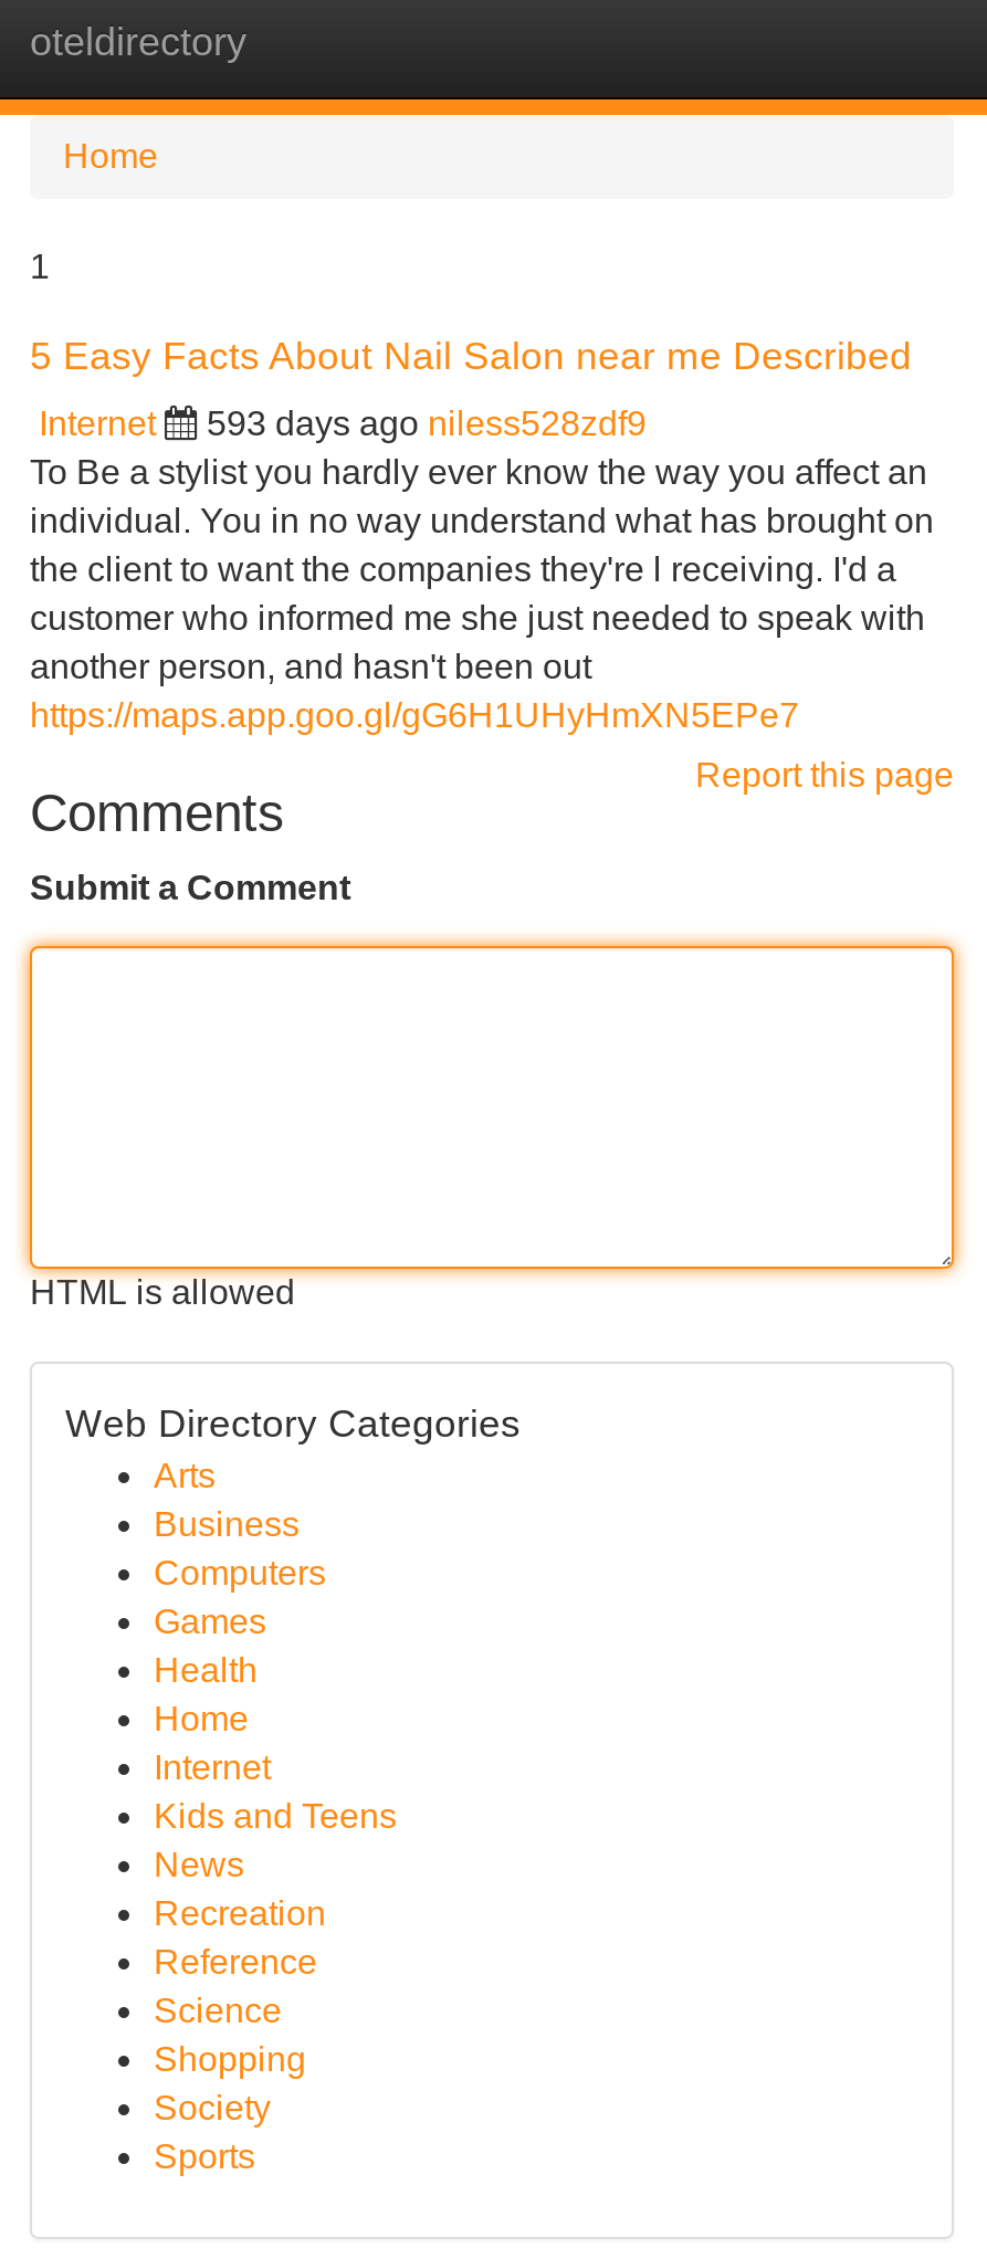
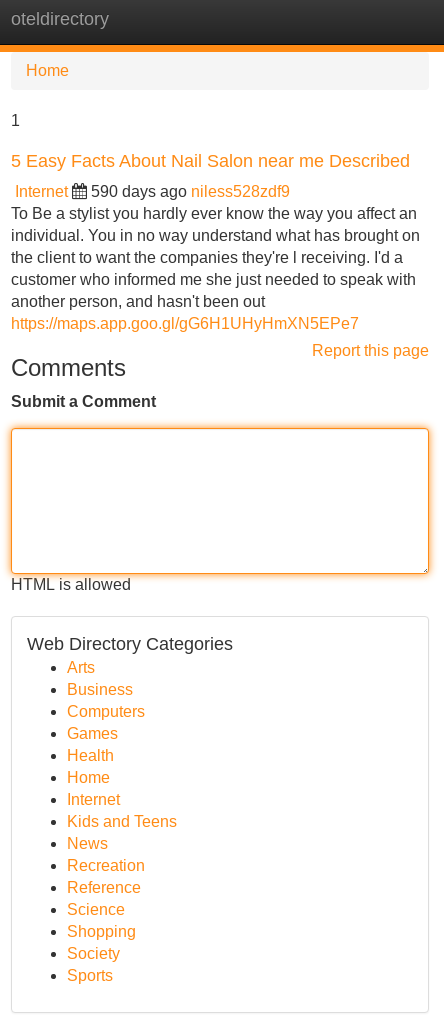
[207,405,647,442] 593 days ago niless528zdf9 -> [91,183,290,200] 590 days ago niless528zdf9

